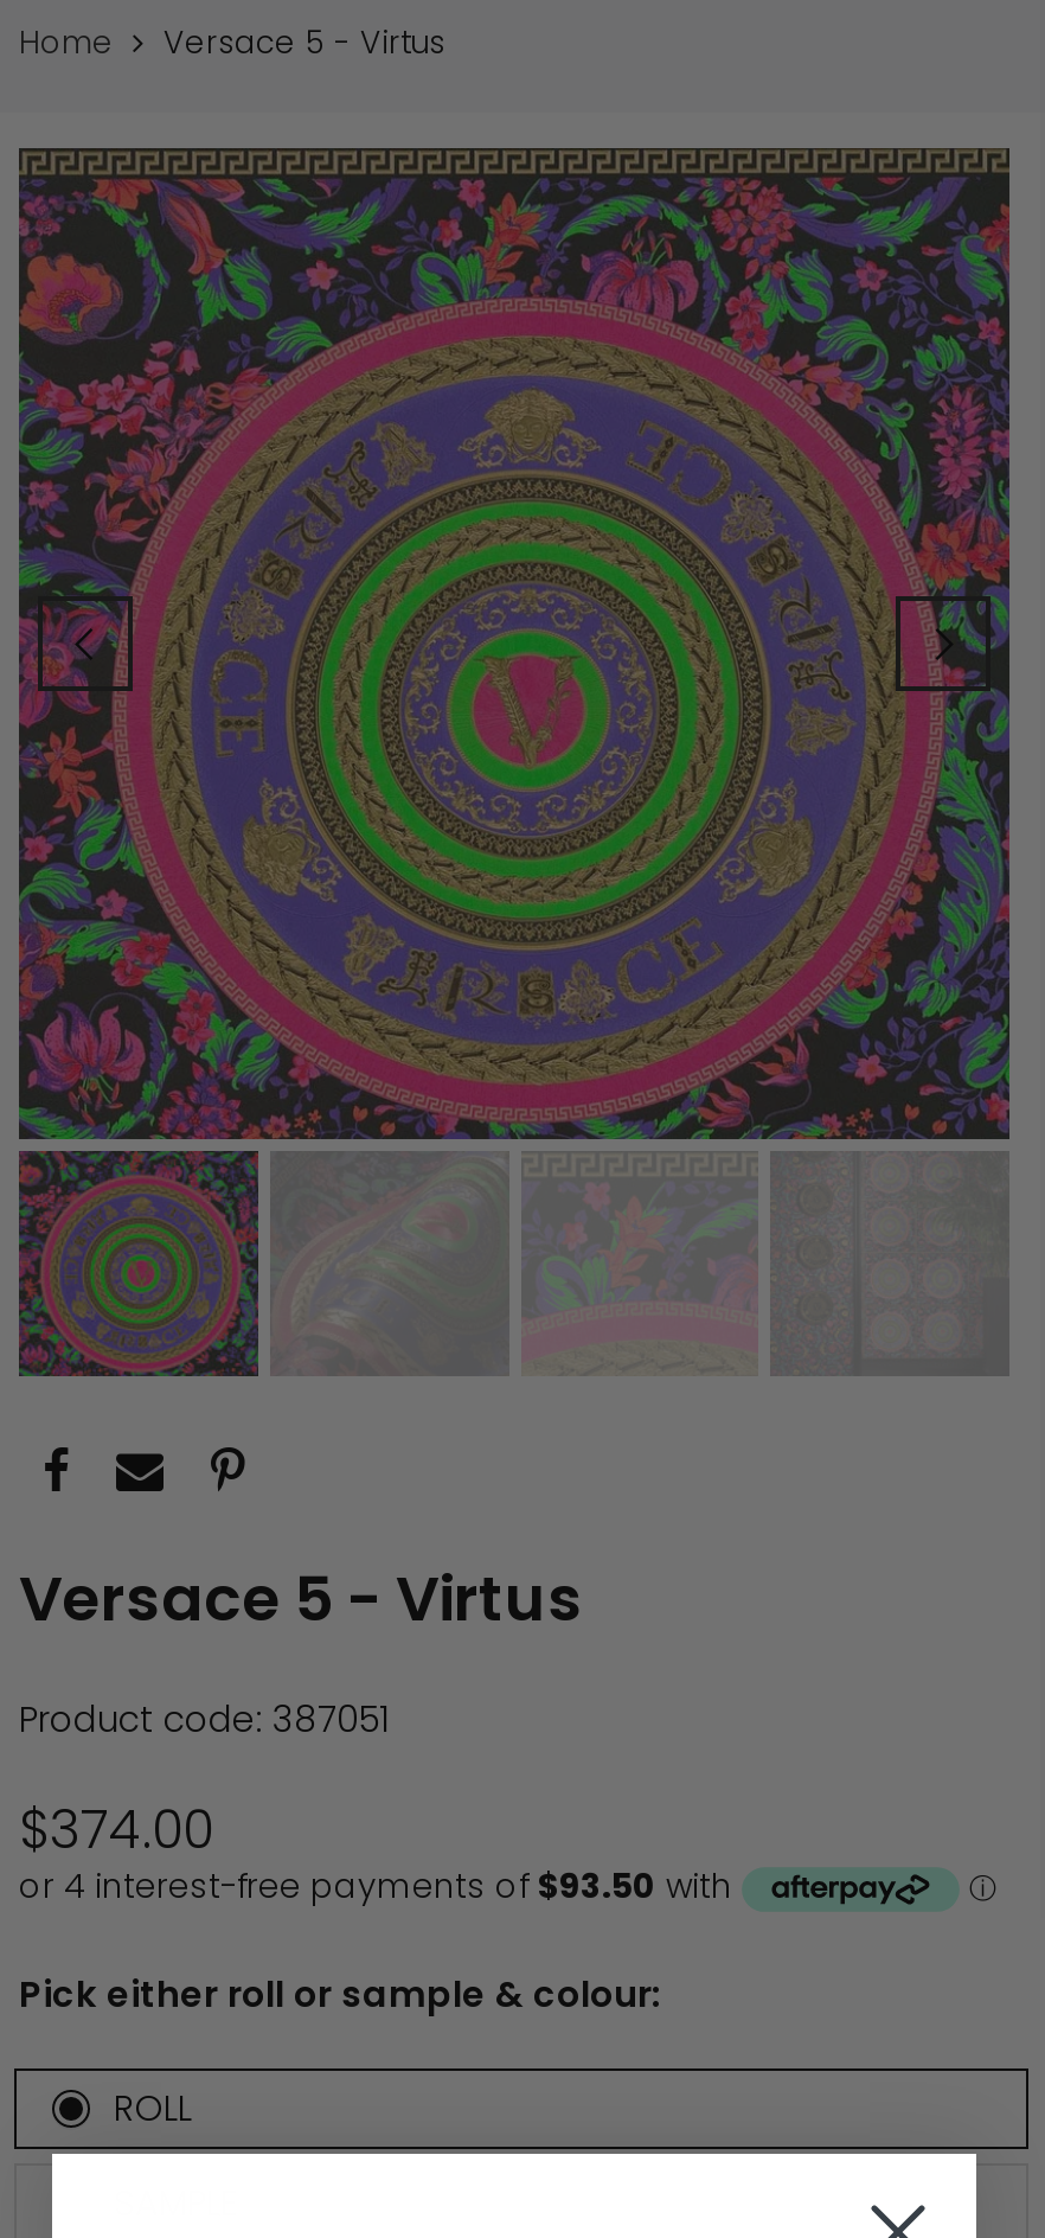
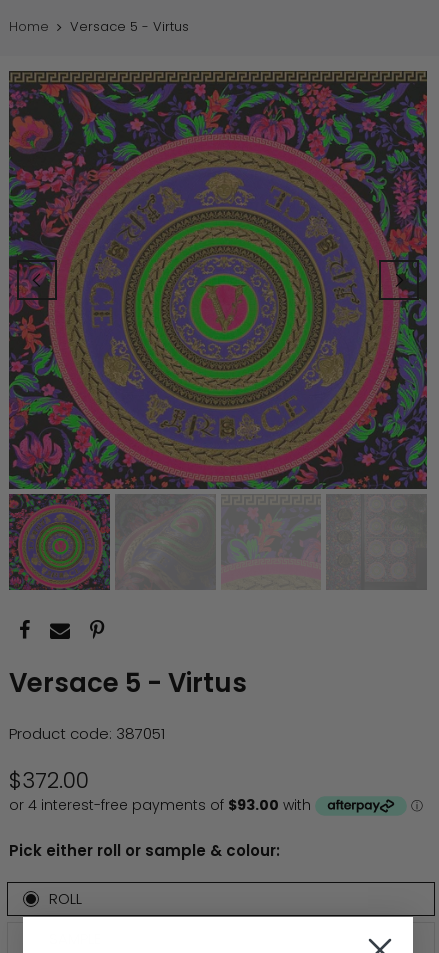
[19,1793,213,1867] $374.00 -> [9,765,89,796] $372.00

